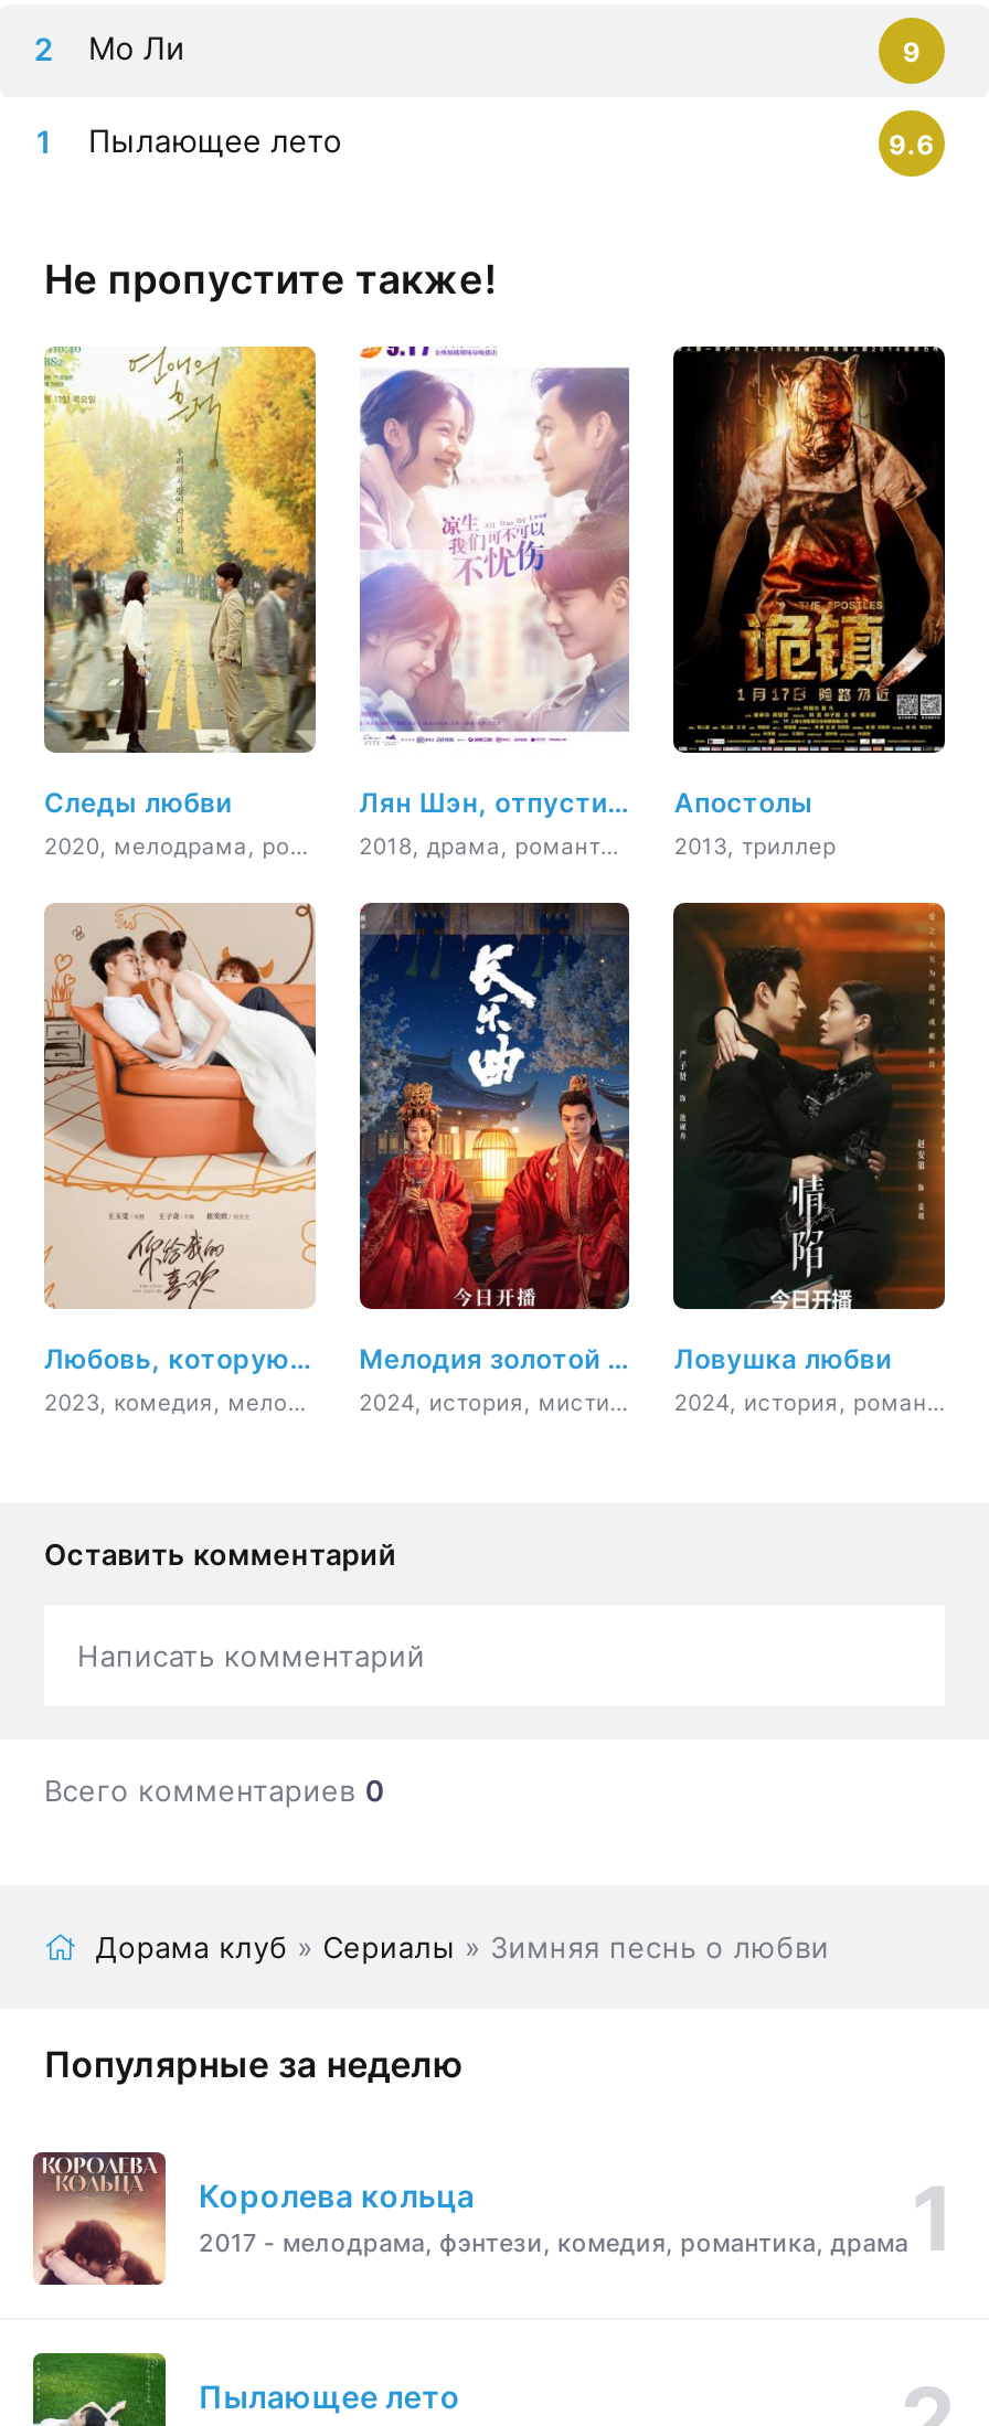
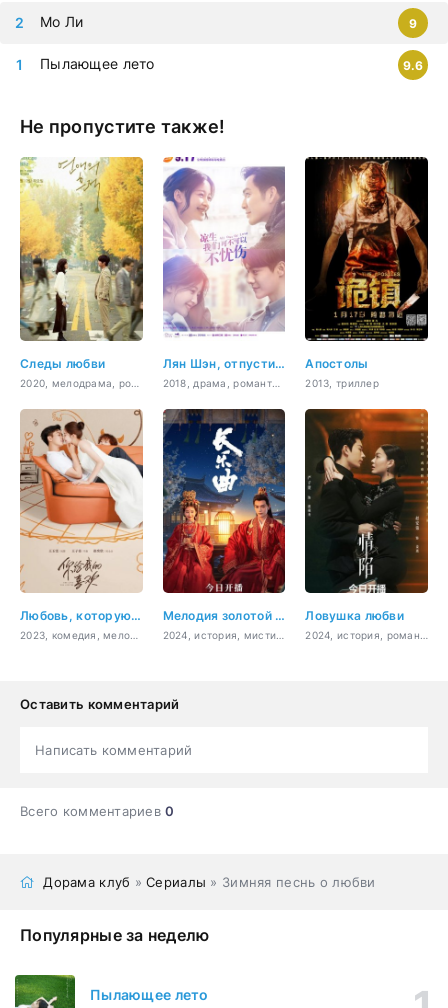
[31,2150,908,2287] [image] | Королева кольца | 2017 - мелодрама, фэнтези, комедия, романтика, драма -> none

